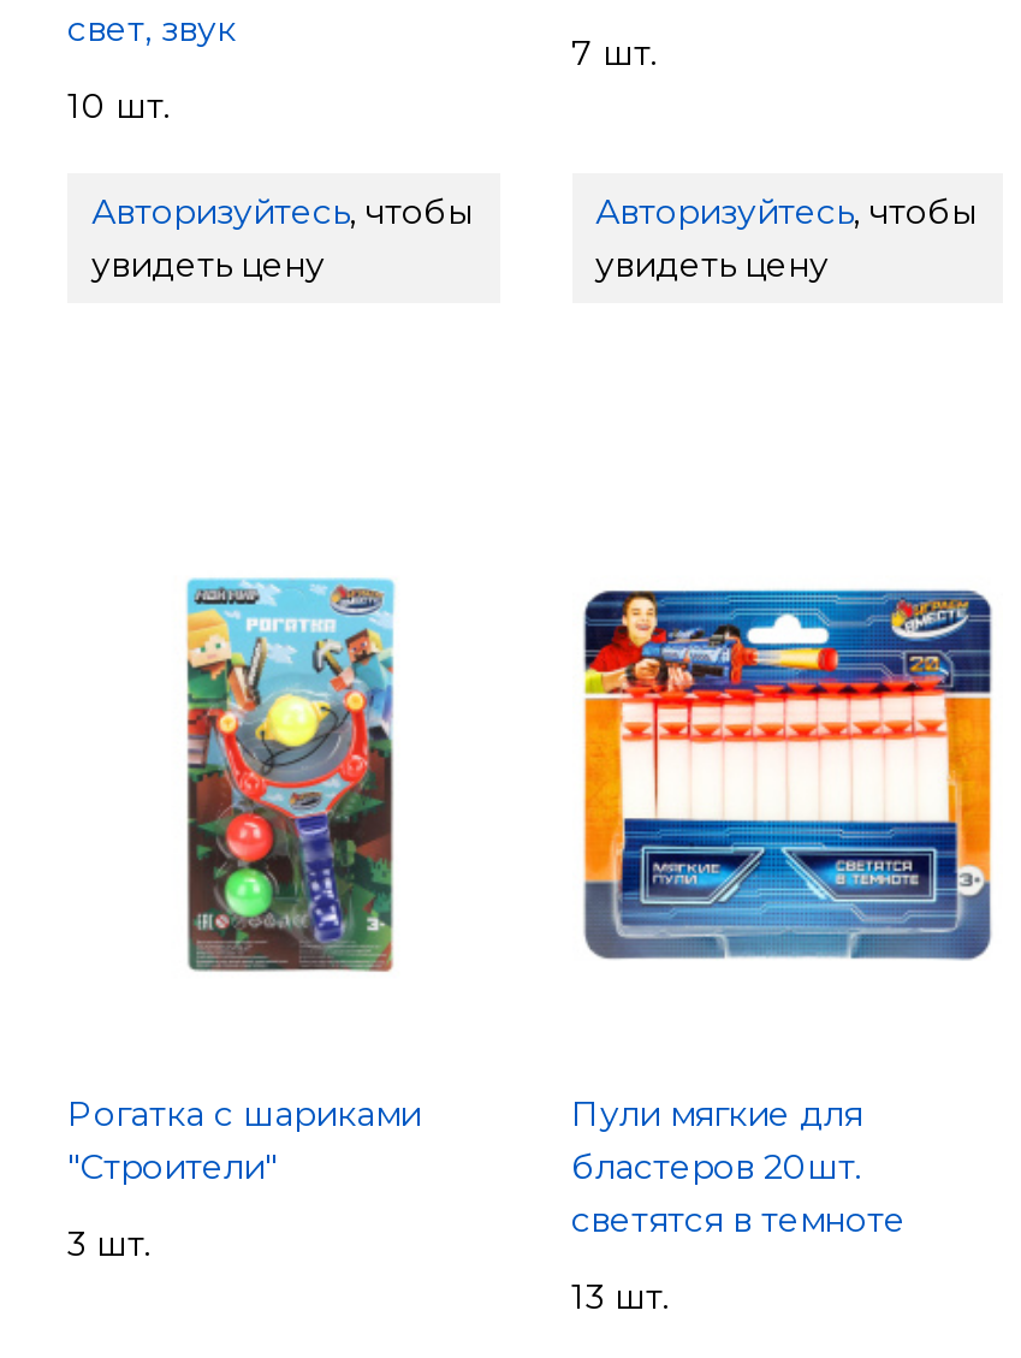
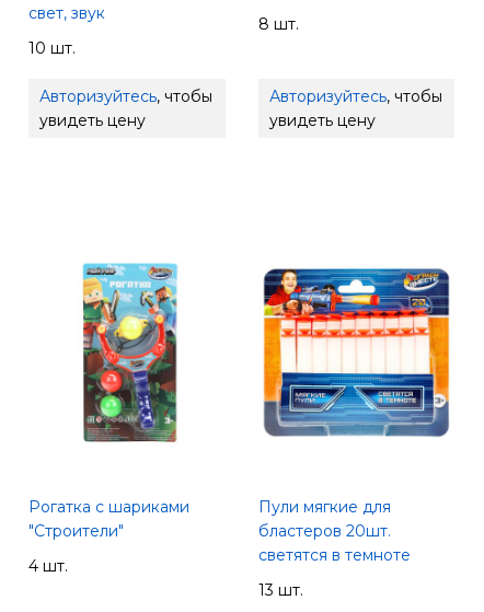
[571,31,658,75] 7 шт. -> [258,14,298,34] 8 шт.
[67,1222,152,1265] 3 шт. -> [28,556,68,576] 4 шт.

